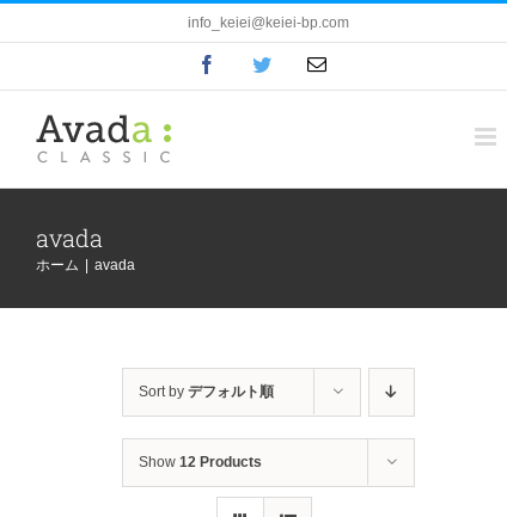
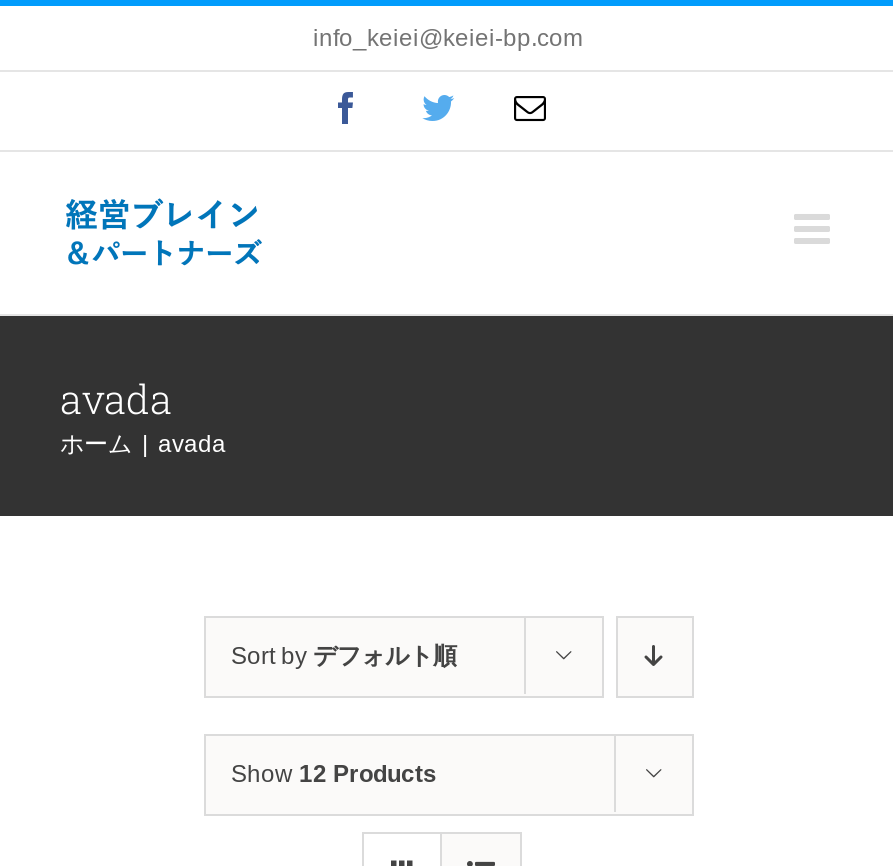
[35,113,172,164] [image] -> [62,192,286,272] [image]

